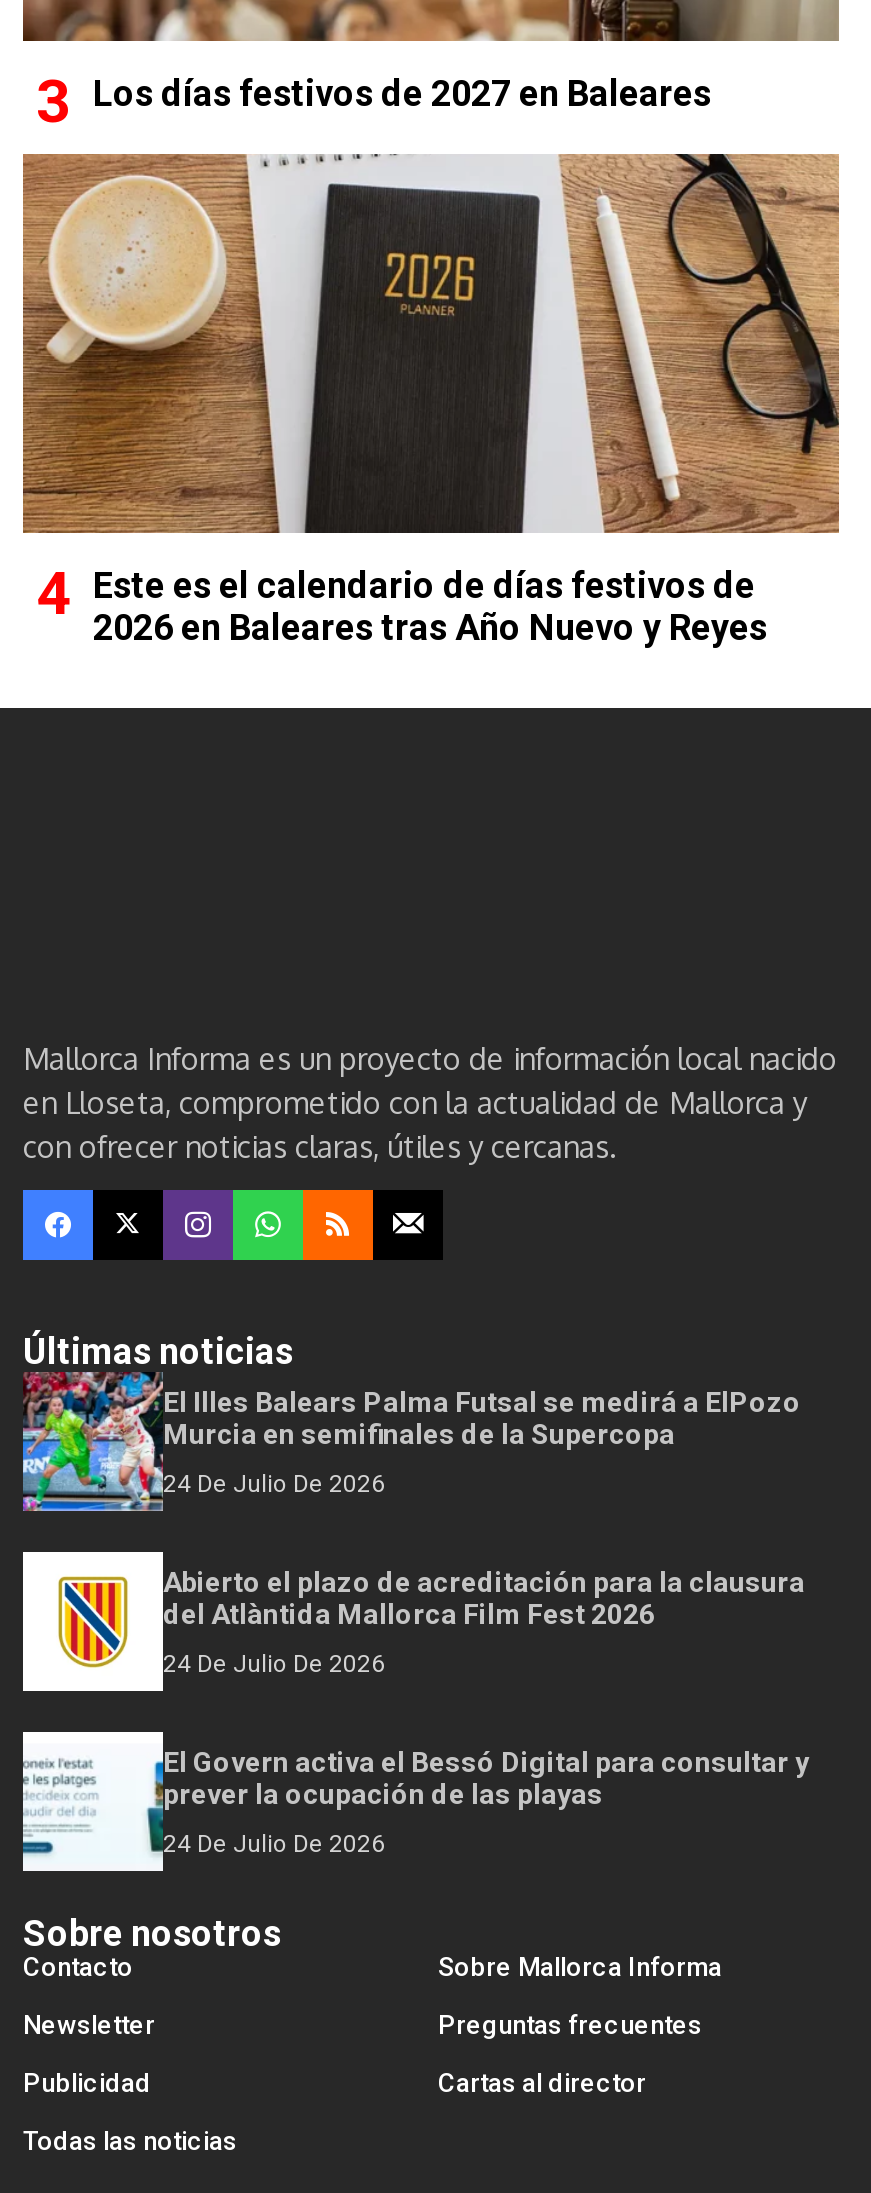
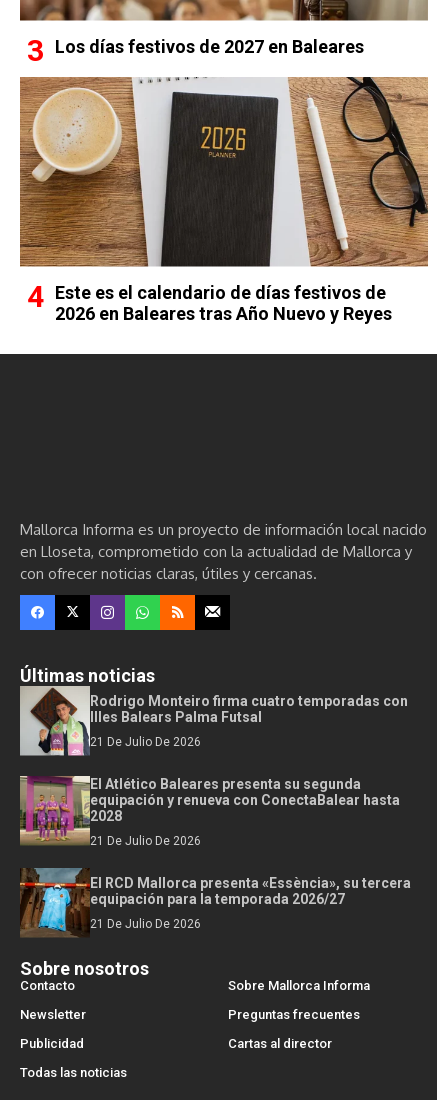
[21,1376,801,1512] [image] | El Illes Balears Palma Futsal se medirá a ElPozo | Murcia en semifinales de la Supercopa -> [19,688,408,756] [image] | Rodrigo Monteiro firma cuatro temporadas con | Illes Balears Palma Futsal
[163,1469,385,1497] 24 De Julio De 2026 -> [90,734,201,748] 21 De Julio De 2026
[21,1550,805,1694] [image] | Abierto el plazo de acreditación para la clausura | del Atlàntida Mallorca Film Fest 2026 -> [19,775,400,846] [image] | El Atlético Baleares presenta su segunda | equipación y renueva con ConectaBalear hasta | 2028
[163,1649,385,1677] 24 De Julio De 2026 -> [90,833,201,847] 21 De Julio De 2026
[21,1730,809,1872] [image] | El Govern activa el Bessó Digital para consultar y | prever la ocupación de las playas -> [20,868,411,937] [image] | El RCD Mallorca presenta «Essència», su tercera | equipación para la temporada 2026/27
[163,1829,385,1857] 24 De Julio De 2026 -> [90,916,201,930] 21 De Julio De 2026

